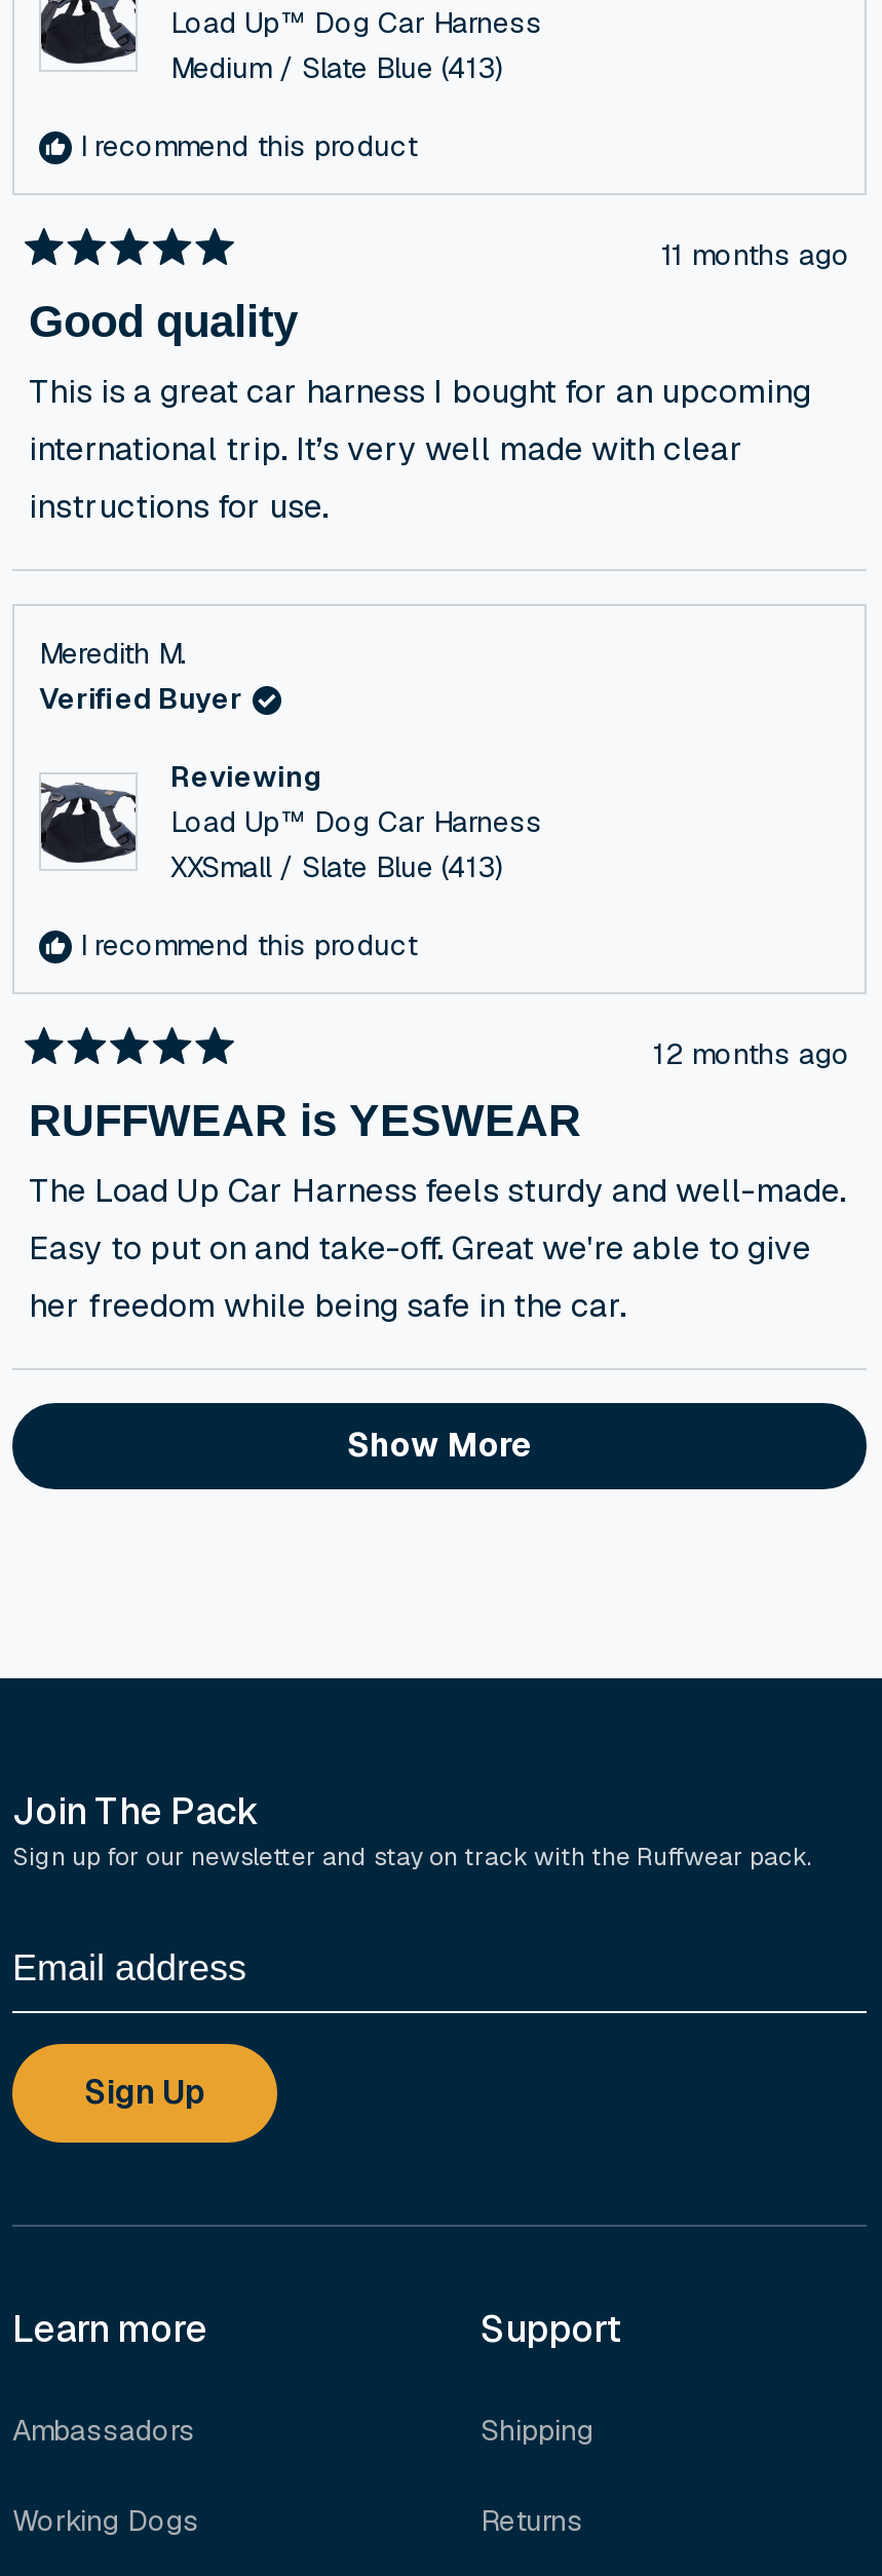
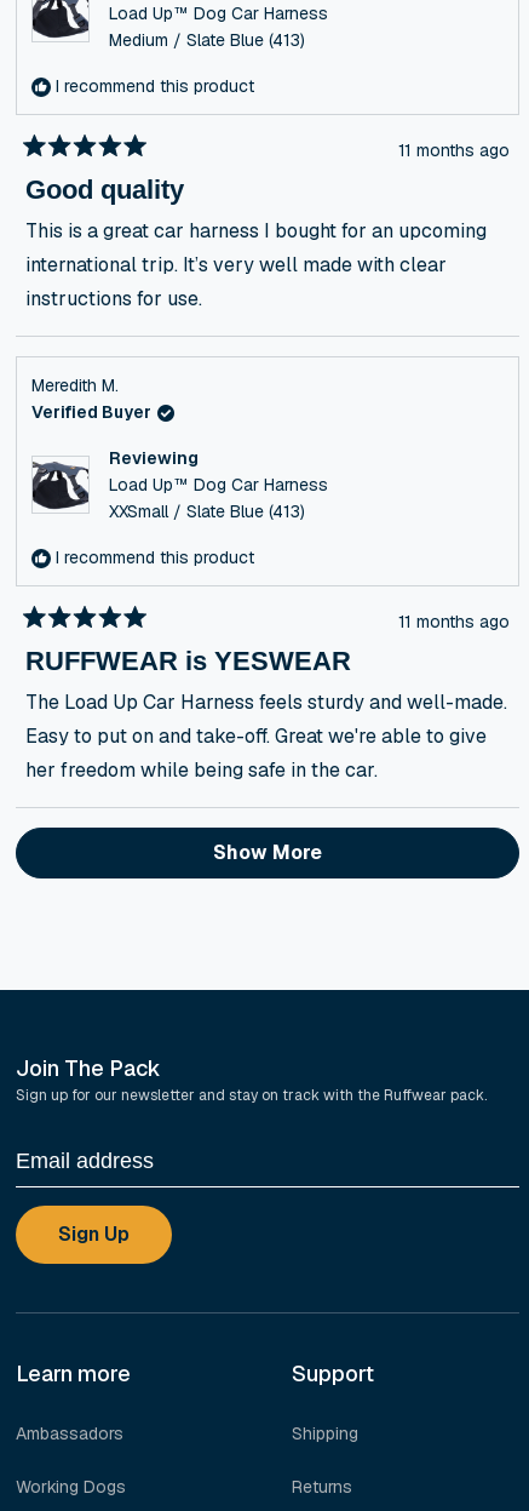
[653,1035,850,1072] 12 months ago -> [398,610,510,632] 11 months ago

